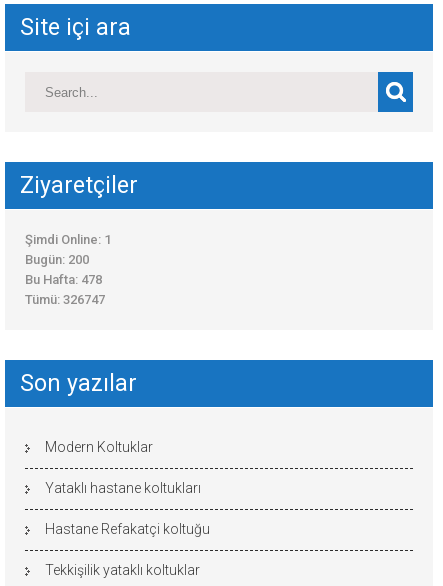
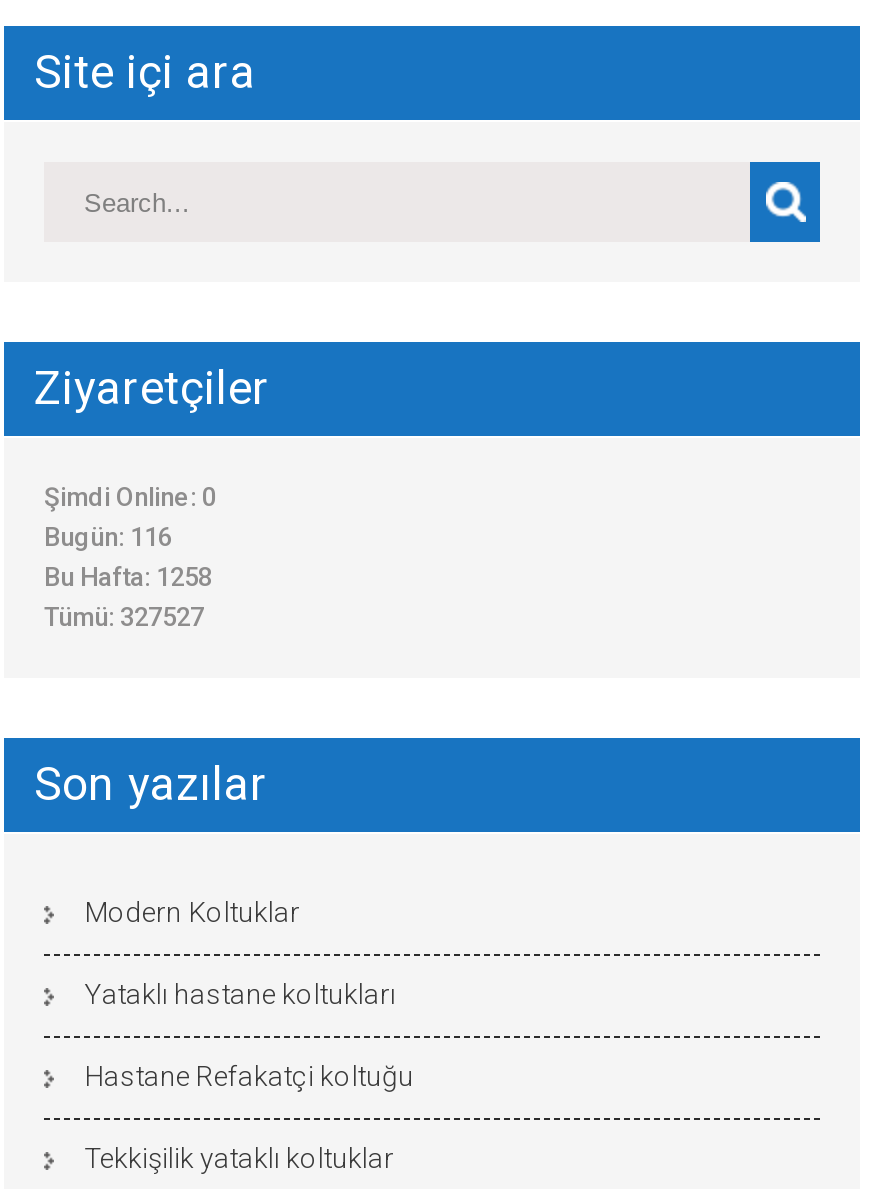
[25,232,111,247] Şimdi Online: 1 -> [44,482,216,512] Şimdi Online: 0
[25,252,89,267] Bugün: 200 -> [44,522,172,552] Bugün: 116
[25,272,102,287] Bu Hafta: 478 -> [44,562,212,592] Bu Hafta: 1258
[25,292,105,307] Tümü: 326747 -> [44,602,204,632] Tümü: 327527

